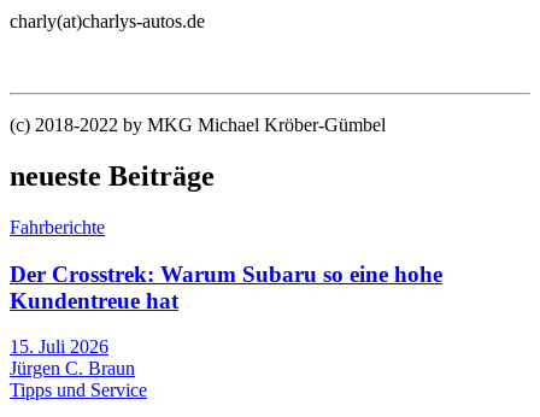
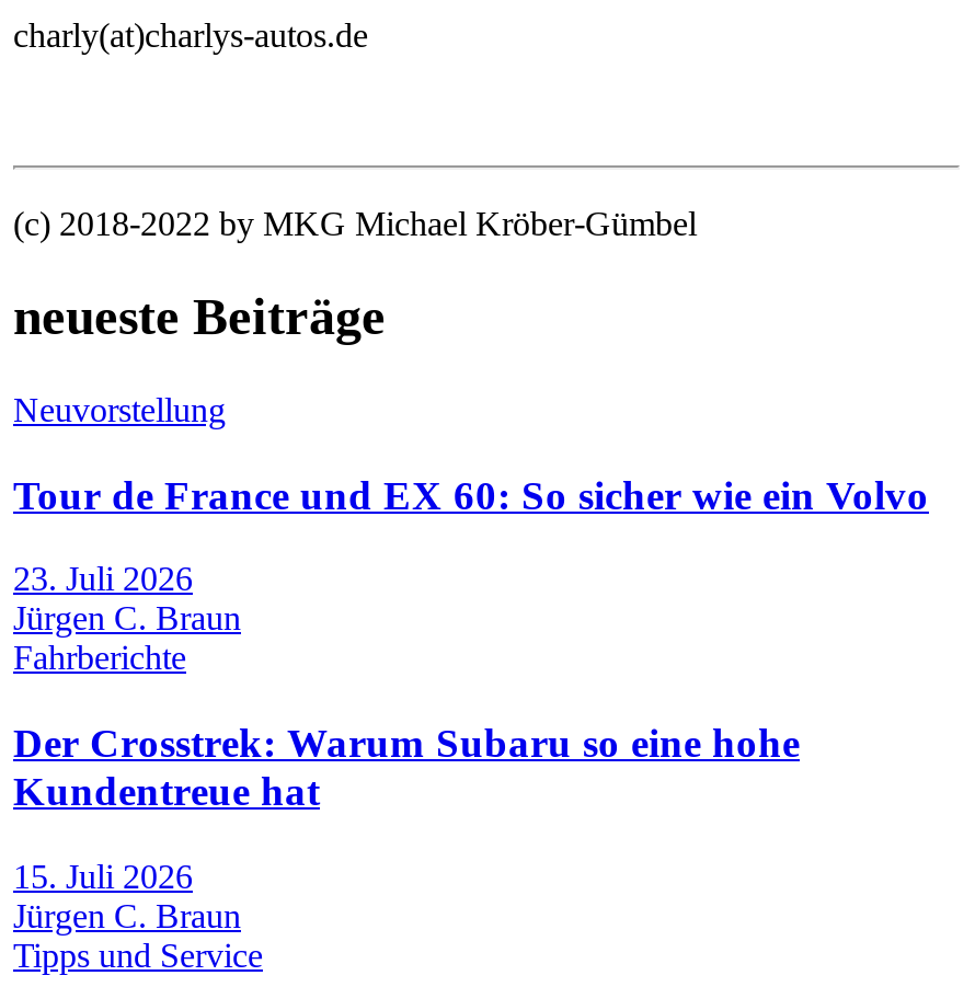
none -> [13,391,929,637] Neuvorstellung | Tour de France und EX 60: So sicher wie ein Volvo | 23. Juli 2026 | Jürgen C. Braun

